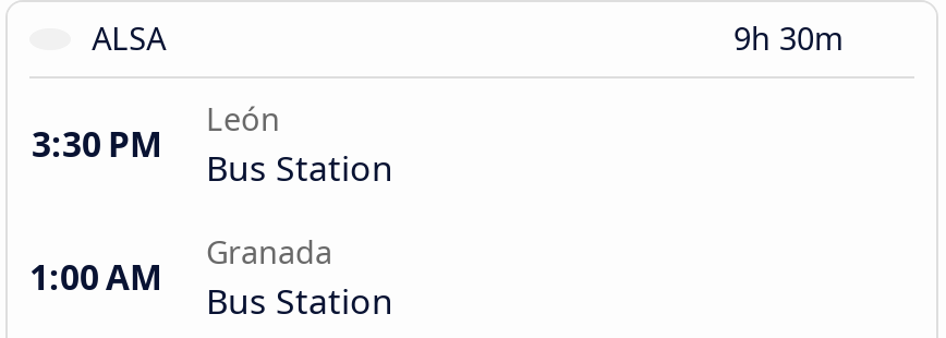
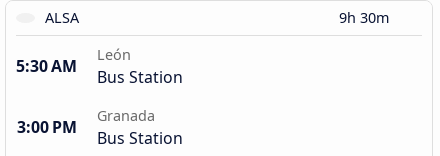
[32,120,393,192] 3:30 PM Bus Station -> [16,55,183,88] 5:30 AM Bus Station
[29,253,393,325] 1:00 AM Bus Station -> [17,116,183,149] 3:00 PM Bus Station

